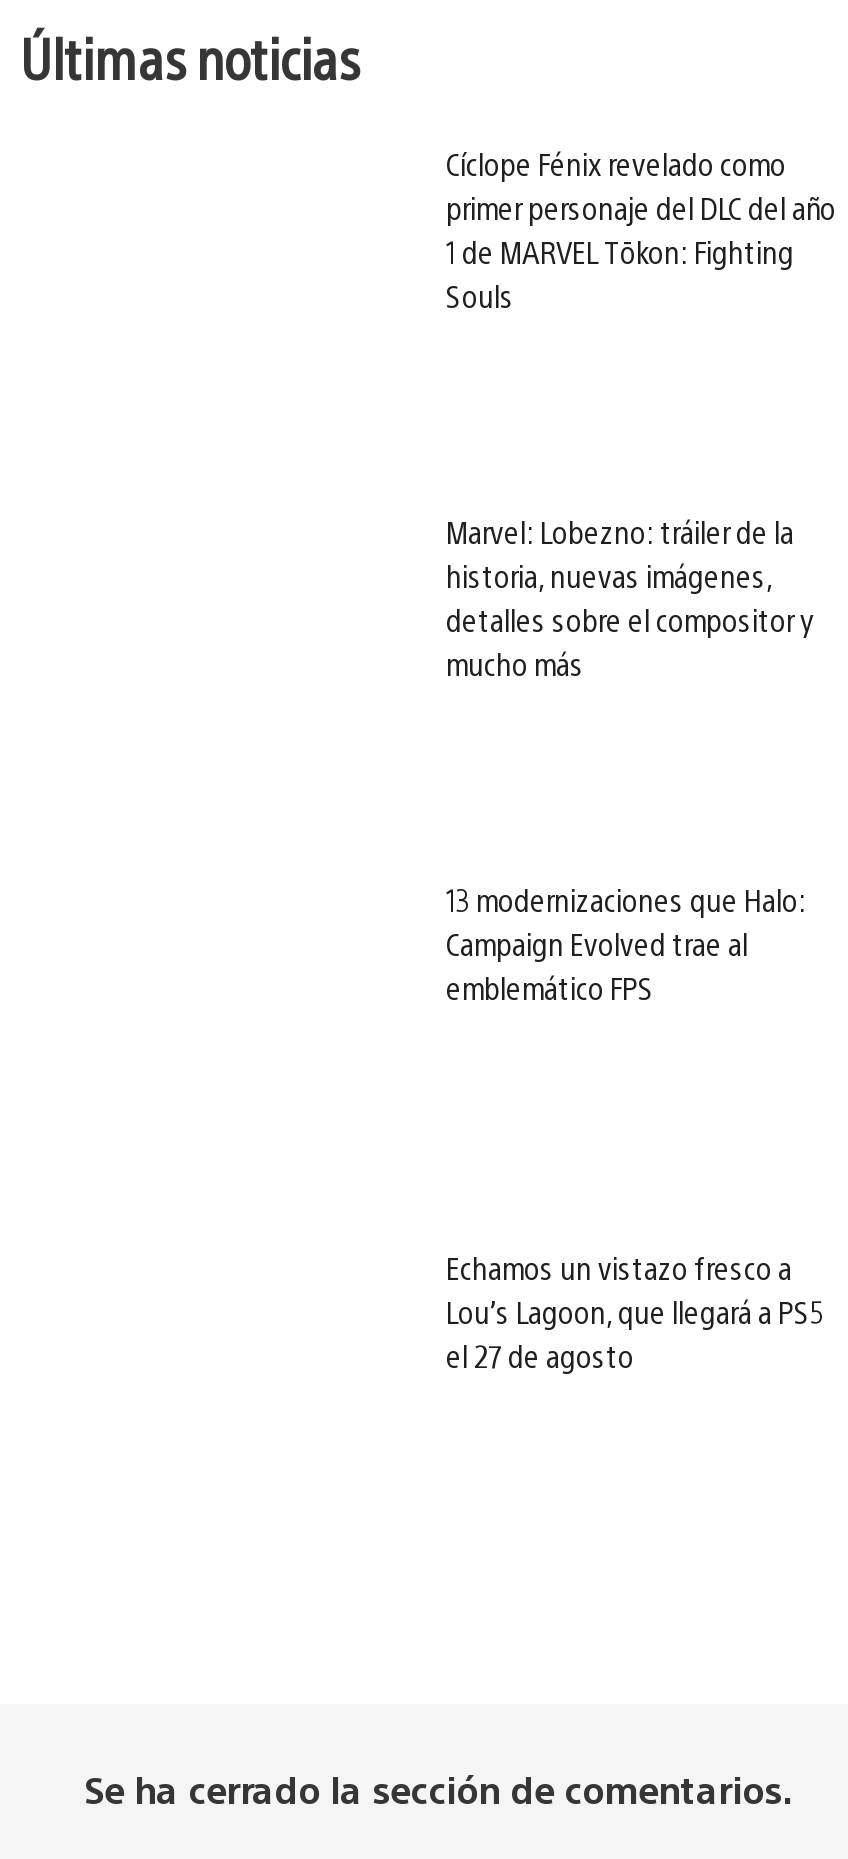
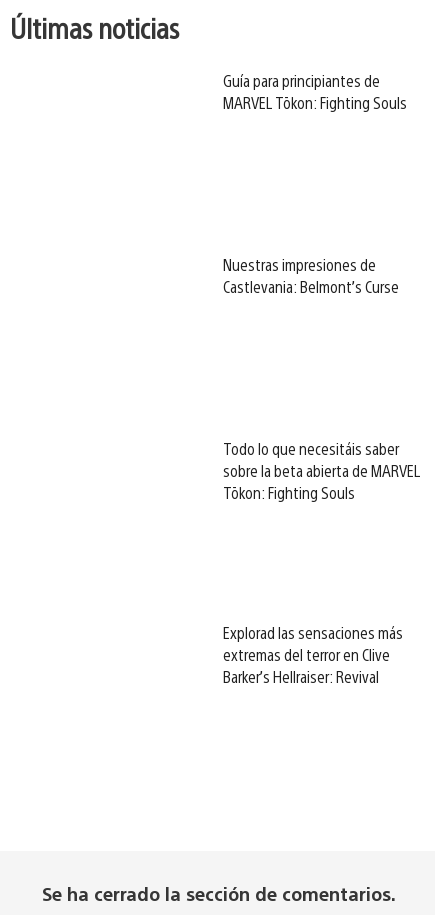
[446,142,836,316] Cíclope Fénix revelado como | primer personaje del DLC del año | 1 de MARVEL Tōkon: Fighting | Souls -> [223,70,407,113] Guía para principiantes de | MARVEL Tōkon: Fighting Souls
[446,510,814,684] Marvel: Lobezno: tráiler de la | historia, nuevas imágenes, | detalles sobre el compositor y | mucho más -> [223,254,399,297] Nuestras impresiones de | Castlevania: Belmont’s Curse
[446,878,806,1008] 13 modernizaciones que Halo: | Campaign Evolved trae al | emblemático FPS -> [223,438,420,503] Todo lo que necesitáis saber | sobre la beta abierta de MARVEL | Tōkon: Fighting Souls
[446,1246,824,1376] Echamos un vistazo fresco a | Lou’s Lagoon, que llegará a PS5 | el 27 de agosto -> [223,622,403,687] Explorad las sensaciones más | extremas del terror en Clive | Barker’s Hellraiser: Revival

